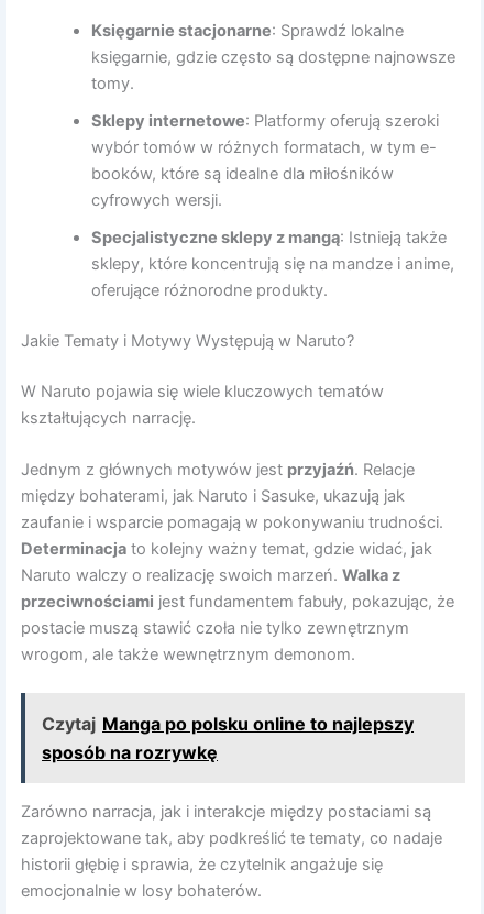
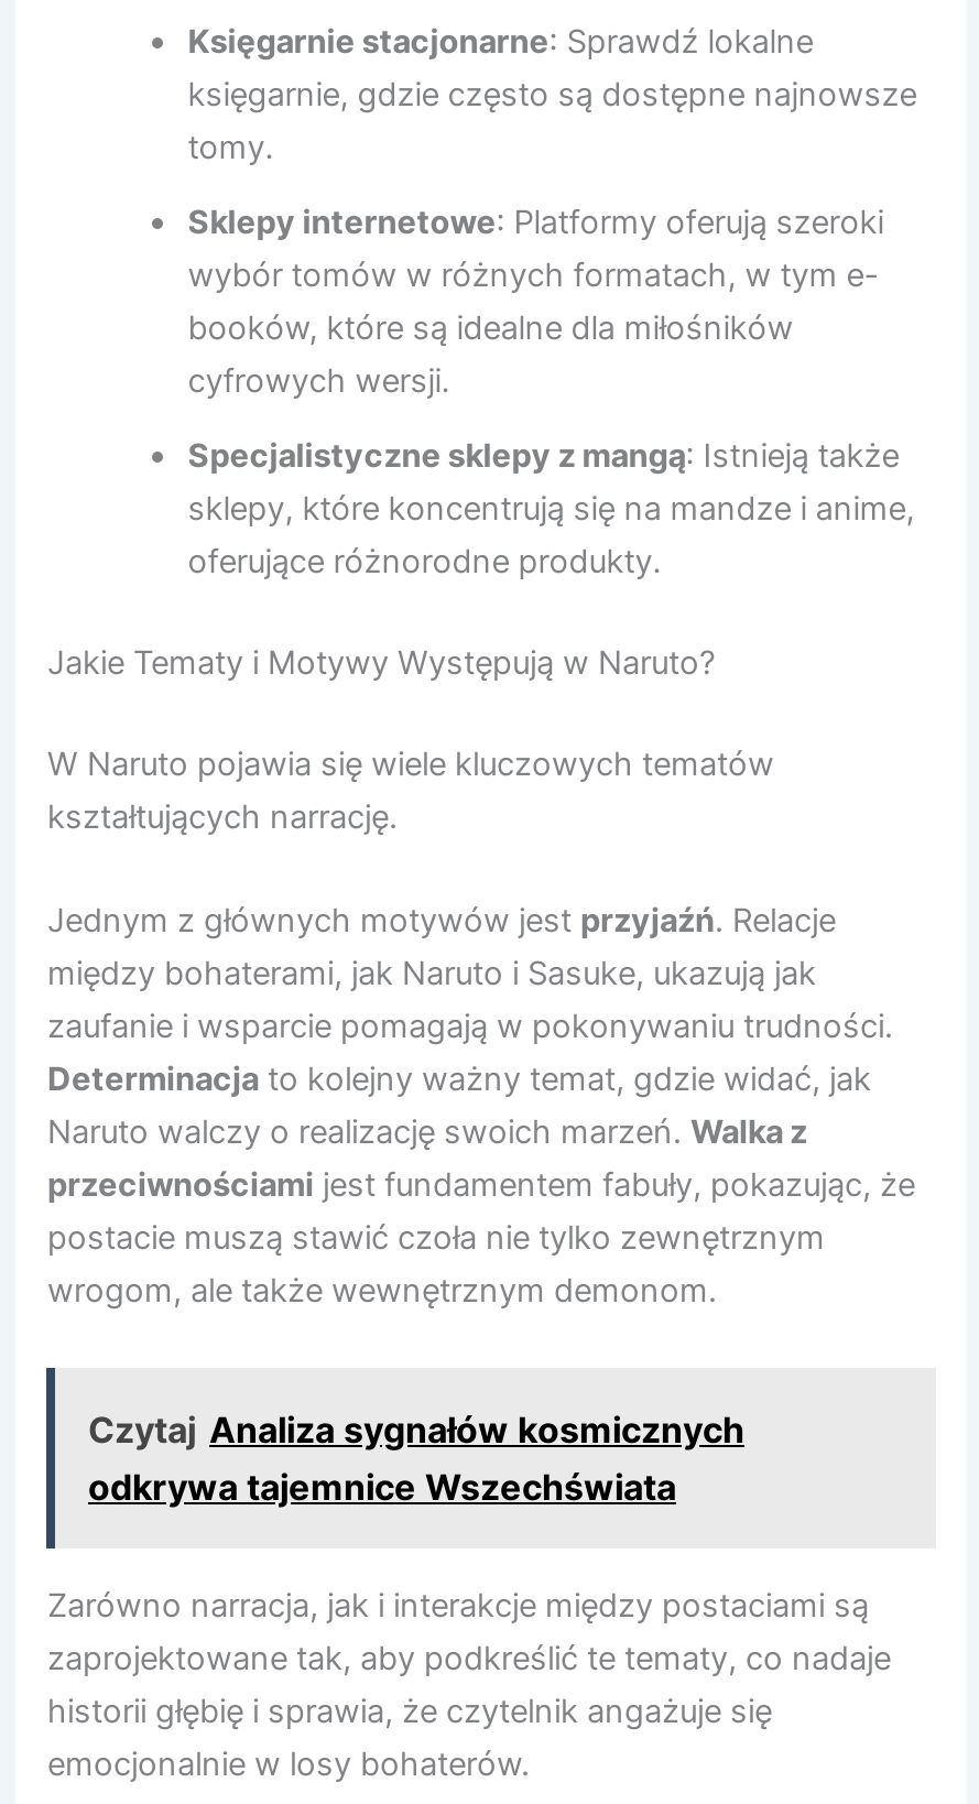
[42,713,414,763] Czytaj Manga po polsku online to najlepszy | sposób na rozrywkę -> [88,1408,744,1509] Czytaj Analiza sygnałów kosmicznych | odkrywa tajemnice Wszechświata

